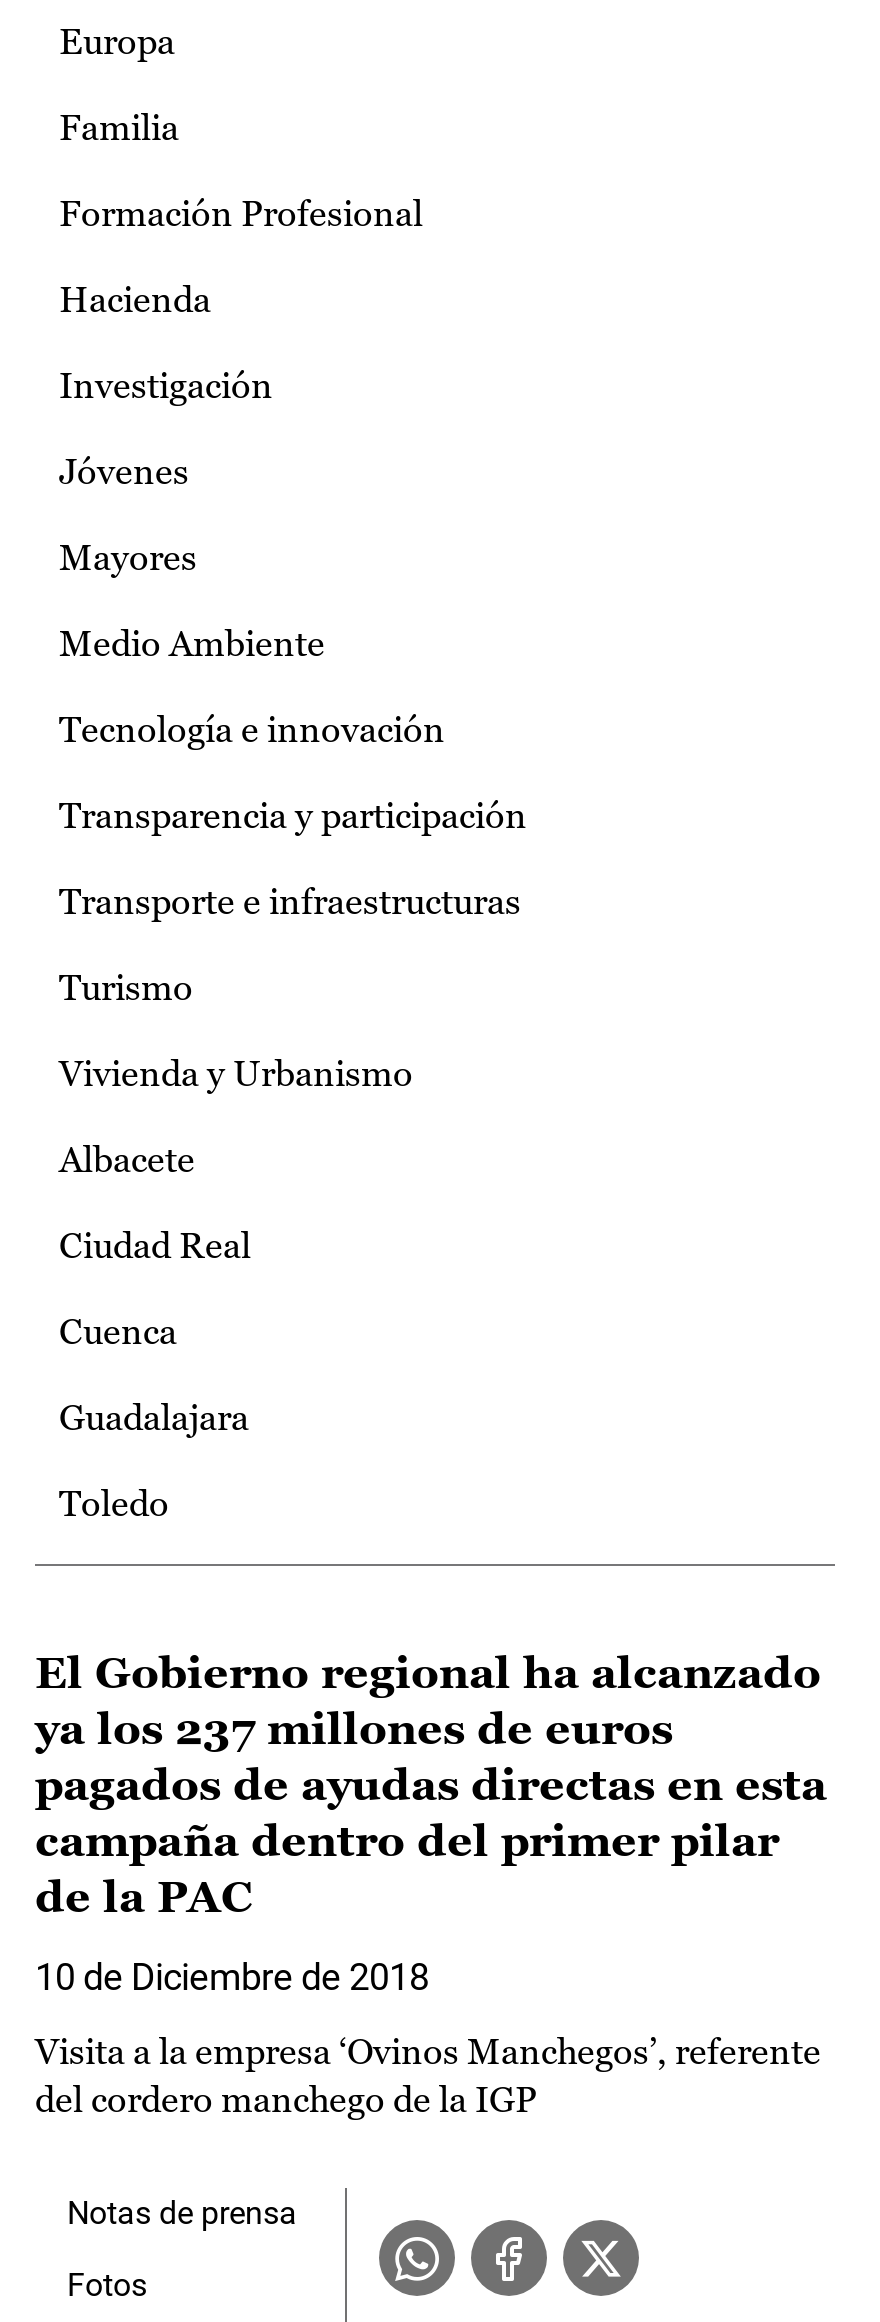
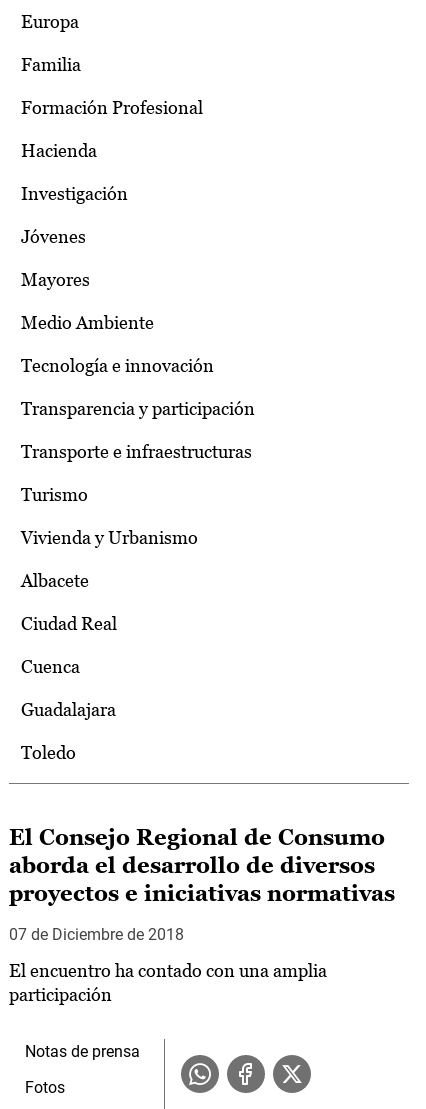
[35,1648,827,1922] El Gobierno regional ha alcanzado | ya los 237 millones de euros | pagados de ayudas directas en esta | campaña dentro del primer pilar | de la PAC -> [9,825,395,906] El Consejo Regional de Consumo | aborda el desarrollo de diversos | proyectos e iniciativas normativas
[35,1956,429,1998] 10 de Diciembre de 2018 -> [9,925,184,944] 07 de Diciembre de 2018
[35,2030,821,2120] Visita a la empresa ‘Ovinos Manchegos’, referente | del cordero manchego de la IGP -> [9,960,327,1005] El encuentro ha contado con una amplia | participación

